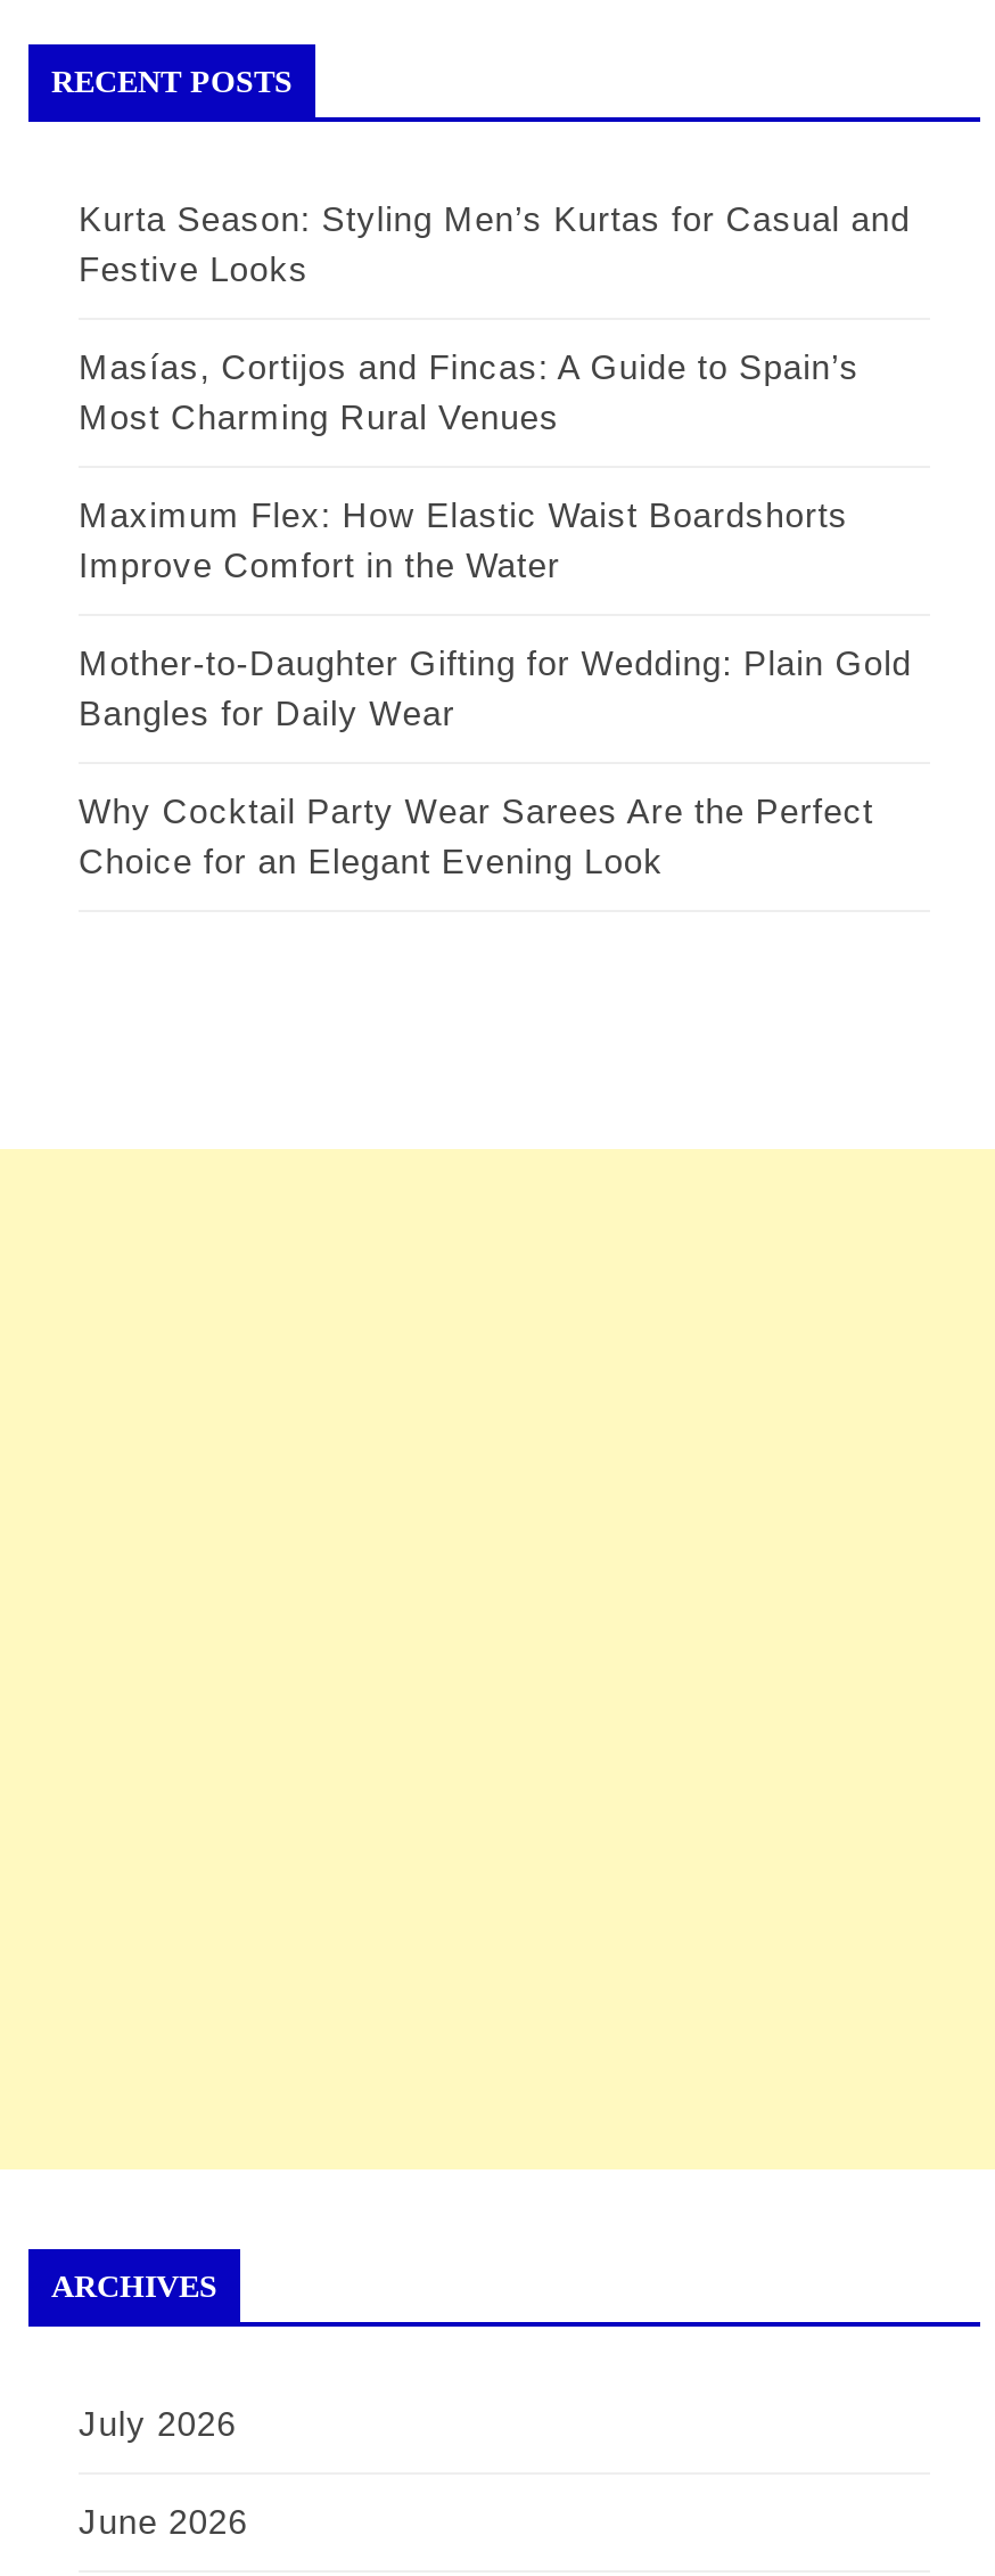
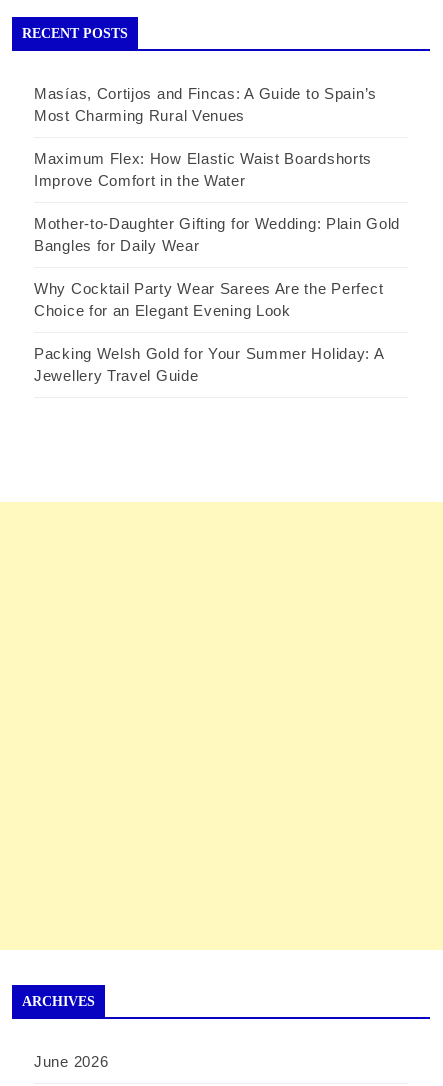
[79,198,910,287] Kurta Season: Styling Men’s Kurtas for Casual and | Festive Looks -> none
moved [79,346,912,879] -> [34,85,400,319]: Masías, Cortijos and Fincas: A Guide to Spain’s | Most Charming Rural Venues | Maximum Flex: How Elastic Waist Boardshorts | Improve Comfort in the Water | Mother-to-Daughter Gifting for Wedding: Plain Gold | Bangles for Daily Wear | Why Cocktail Party Wear Sarees Are the Perfect | Choice for an Elegant Evening Look
none -> [34,345,383,384] Packing Welsh Gold for Your Summer Holiday: A | Jewellery Travel Guide
[79,2403,236,2442] July 2026 -> none

